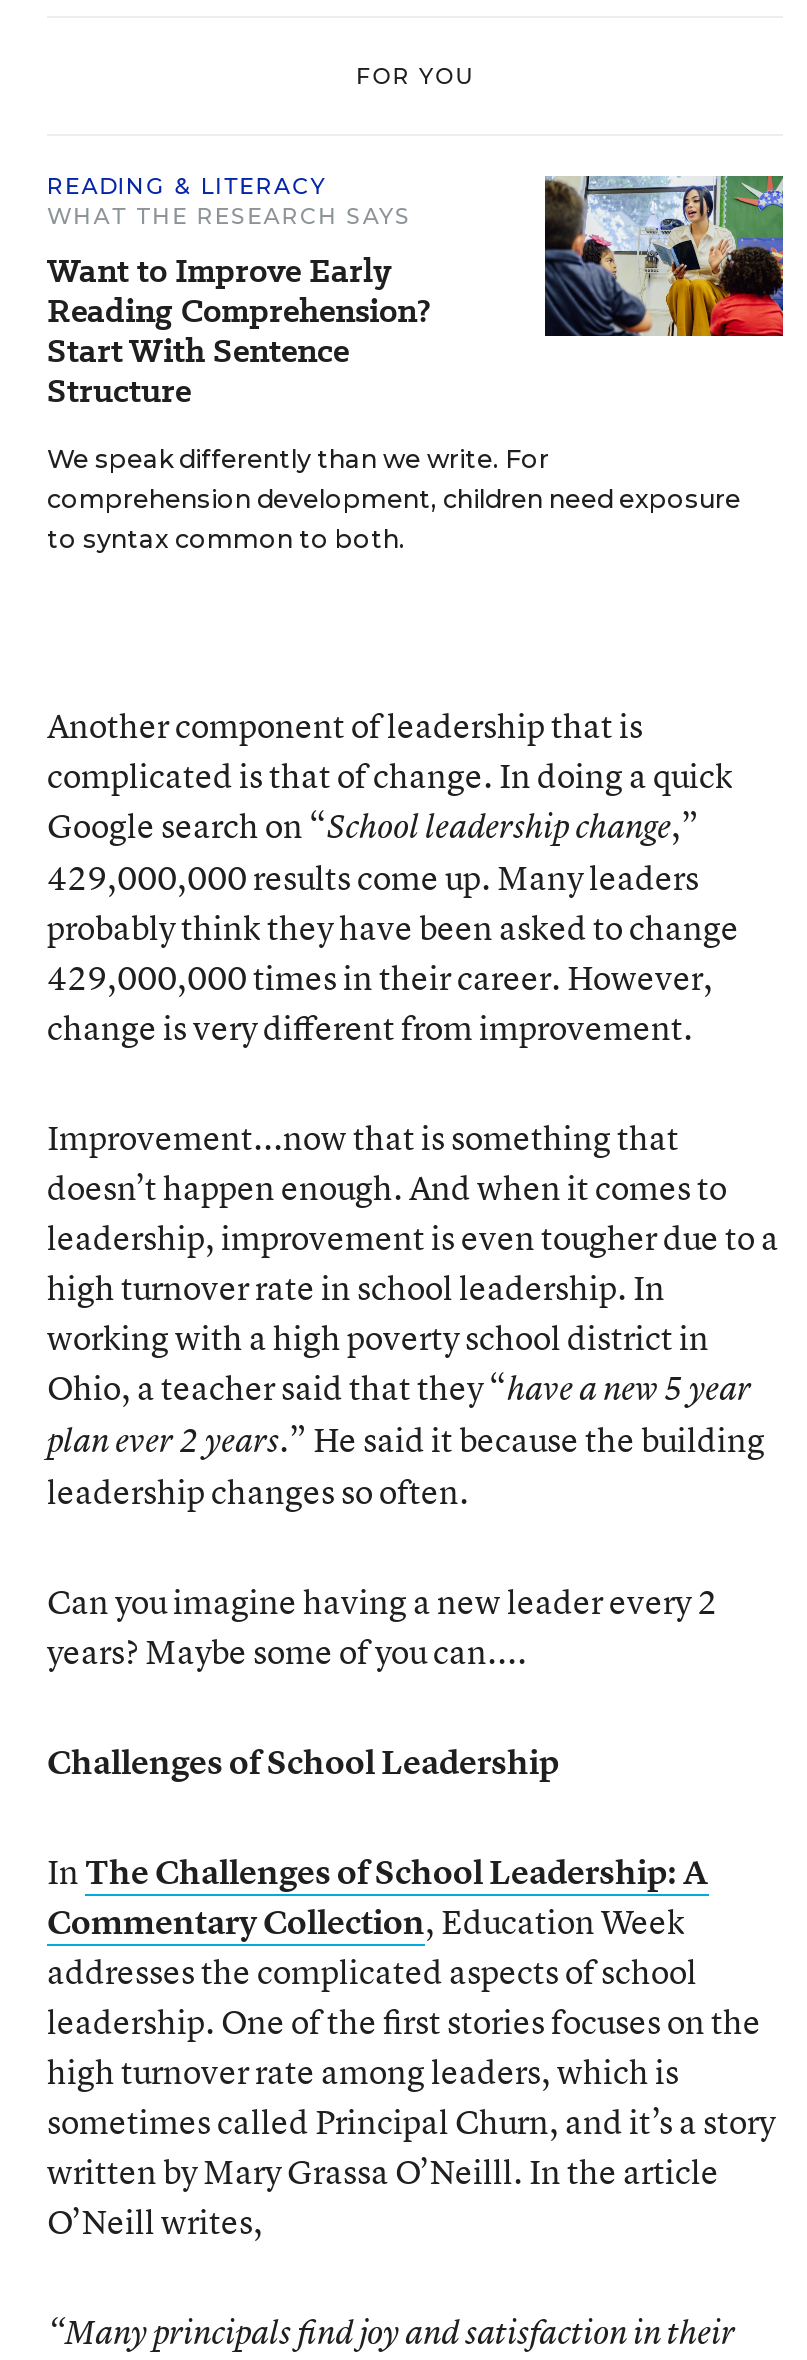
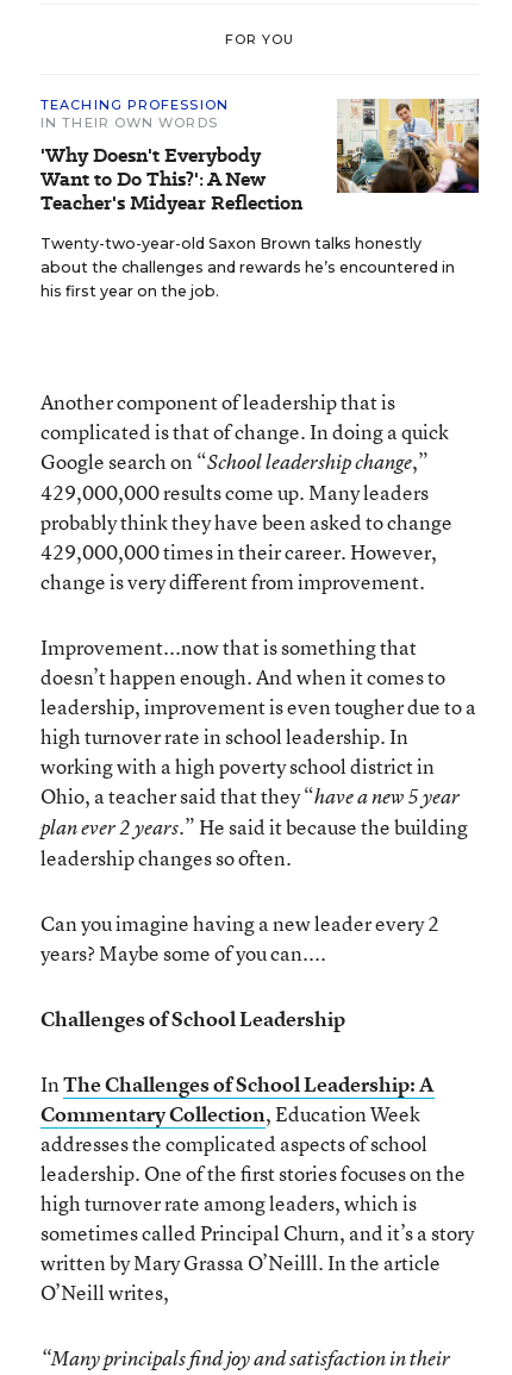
[47,172,431,414] READING & LITERACY | WHAT THE RESEARCH SAYS | Want to Improve Early | Reading Comprehension? | Start With Sentence | Structure -> [40,96,302,217] TEACHING PROFESSION | IN THEIR OWN WORDS | 'Why Doesn't Everybody | Want to Do This?': A New | Teacher's Midyear Reflection
[543,174,785,338] [image] -> [336,98,480,194] [image]
[47,444,741,554] We speak differently than we write. For | comprehension development, children need exposure | to syntax common to both. -> [40,235,455,300] Twenty-two-year-old Saxon Brown talks honestly | about the challenges and rewards he’s encountered in | his first year on the job.

